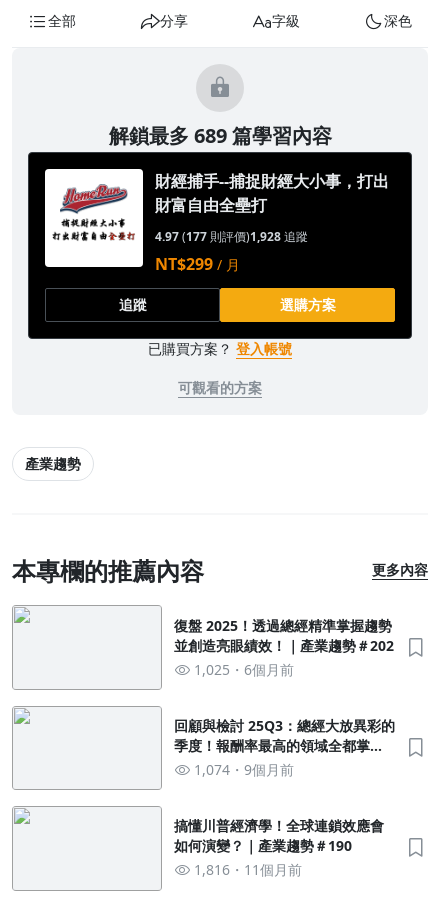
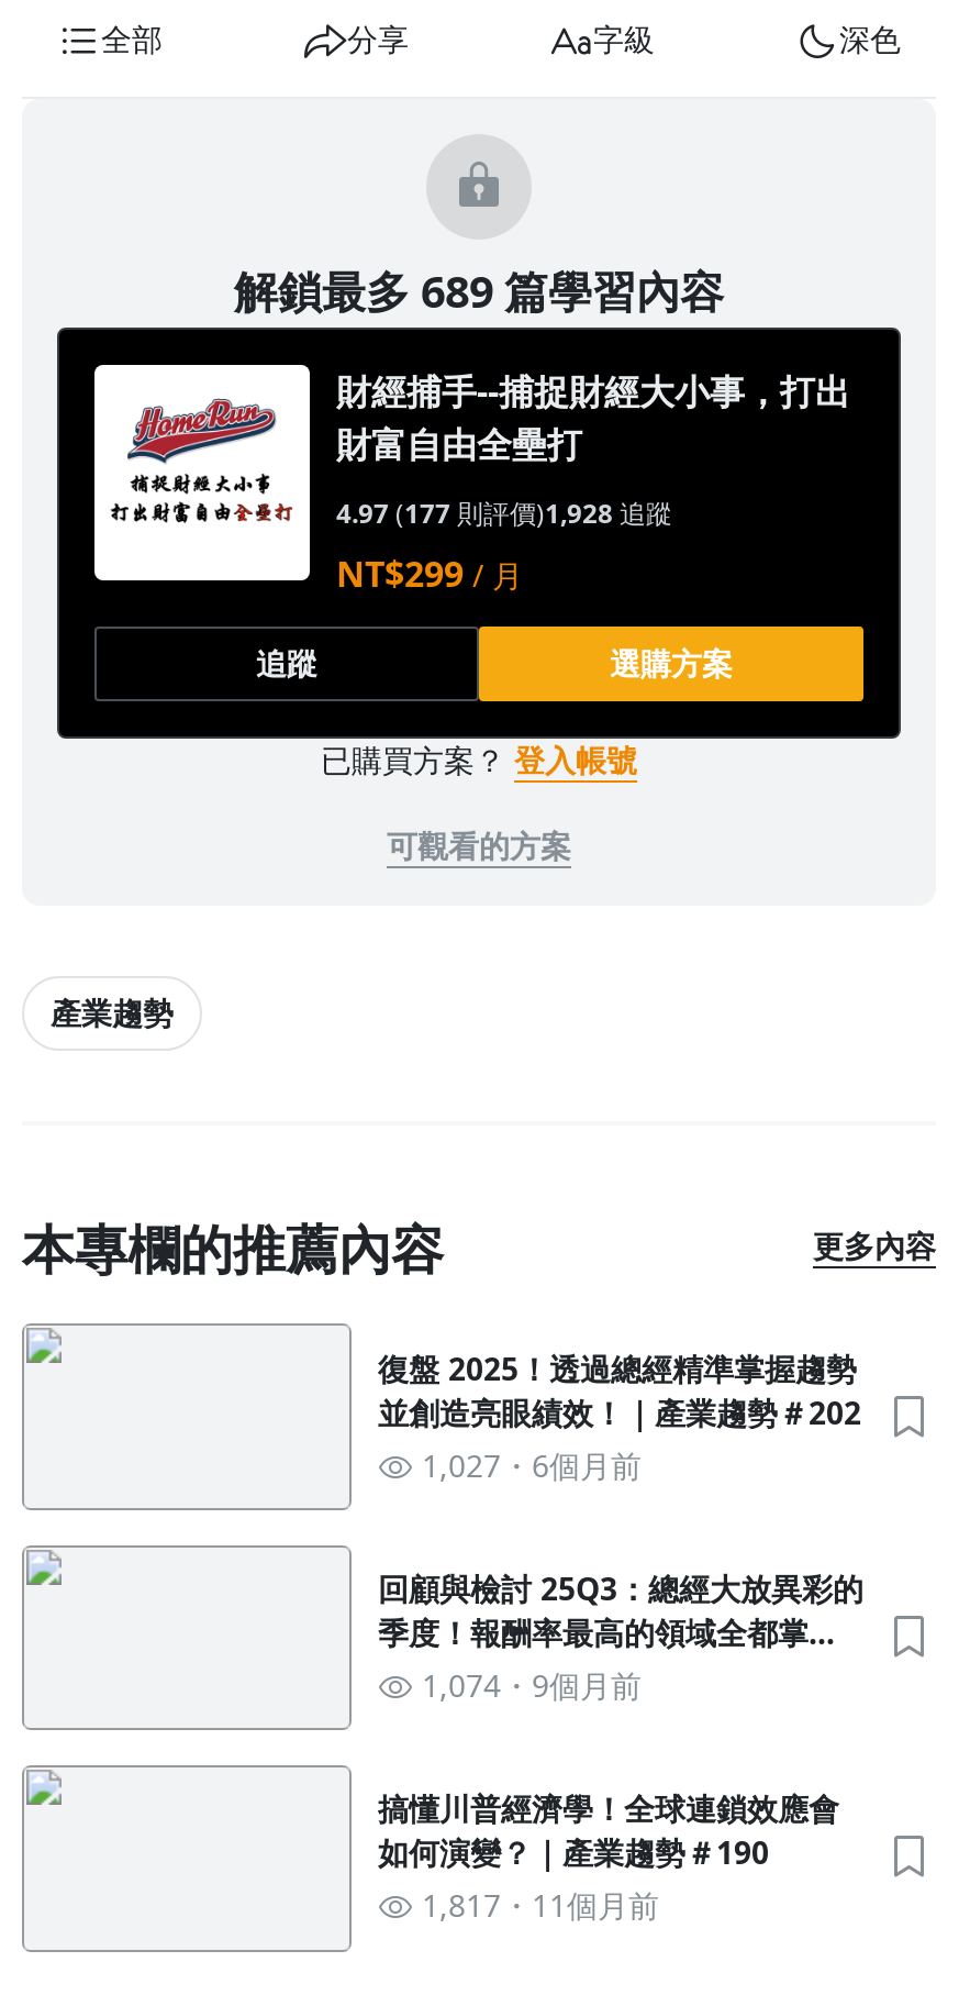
[194,660,294,679] 1,025 6個月前 -> [422,1443,642,1485] 1,027 6個月前
[194,860,302,879] 1,816 11個月前 -> [422,1885,659,1927] 1,817 11個月前

